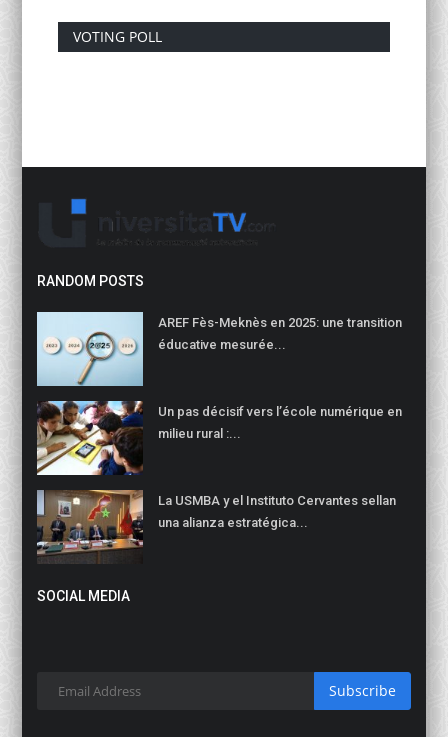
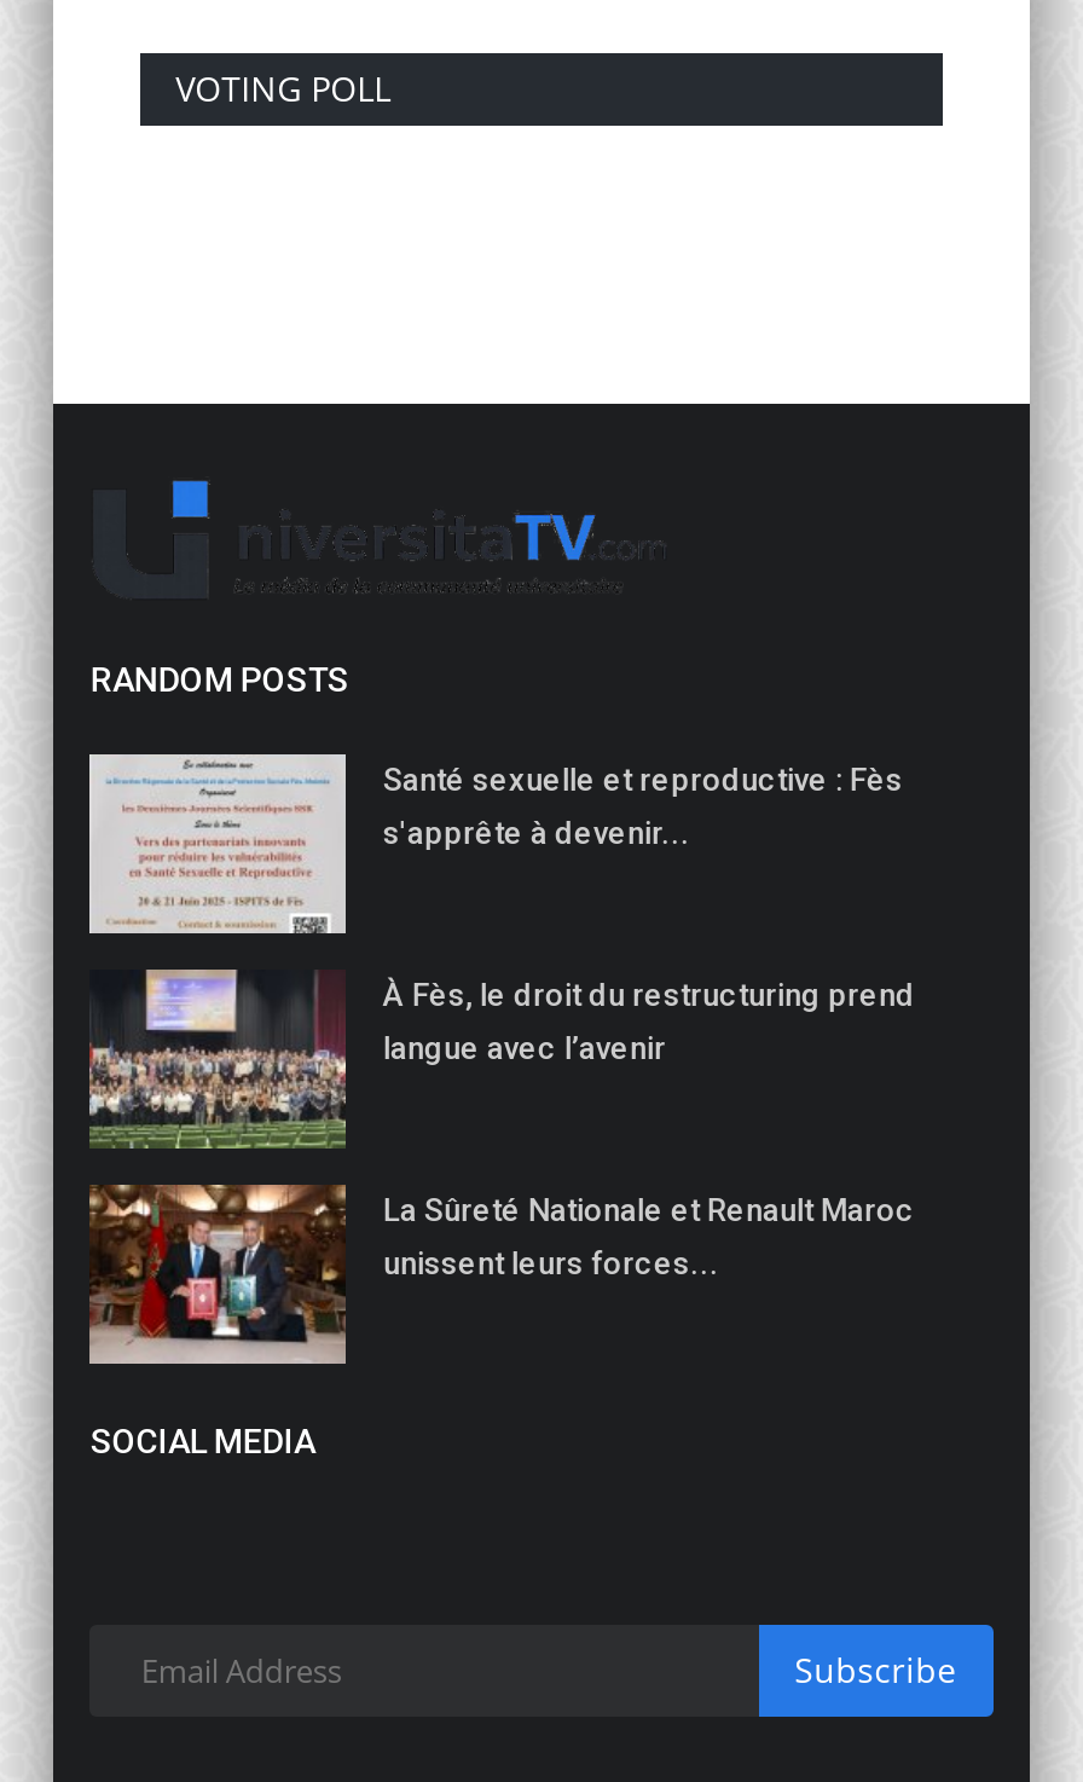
[37,313,402,386] [image] | AREF Fès-Meknès en 2025: une transition -> [89,757,903,933] [image] | Santé sexuelle et reproductive : Fès
[158,337,286,352] éducative mesurée... -> [383,814,690,850] s'apprête à devenir...
[36,400,402,476] [image] | Un pas décisif vers l’école numérique en -> [89,967,915,1151] [image] | À Fès, le droit du restructuring prend
[158,426,241,441] milieu rural :... -> [383,1029,666,1065] langue avec l’avenir
[36,489,396,564] [image] | La USMBA y el Instituto Cervantes sellan -> [87,1185,915,1366] [image] | La Sûreté Nationale et Renault Maroc
[158,515,308,530] una alianza estratégica... -> [383,1244,719,1281] unissent leurs forces...

